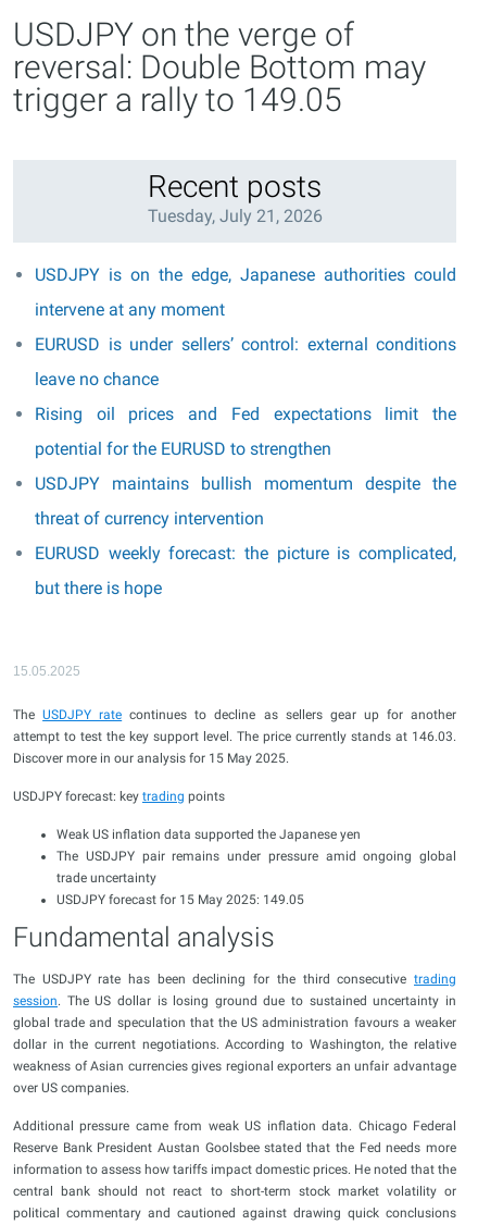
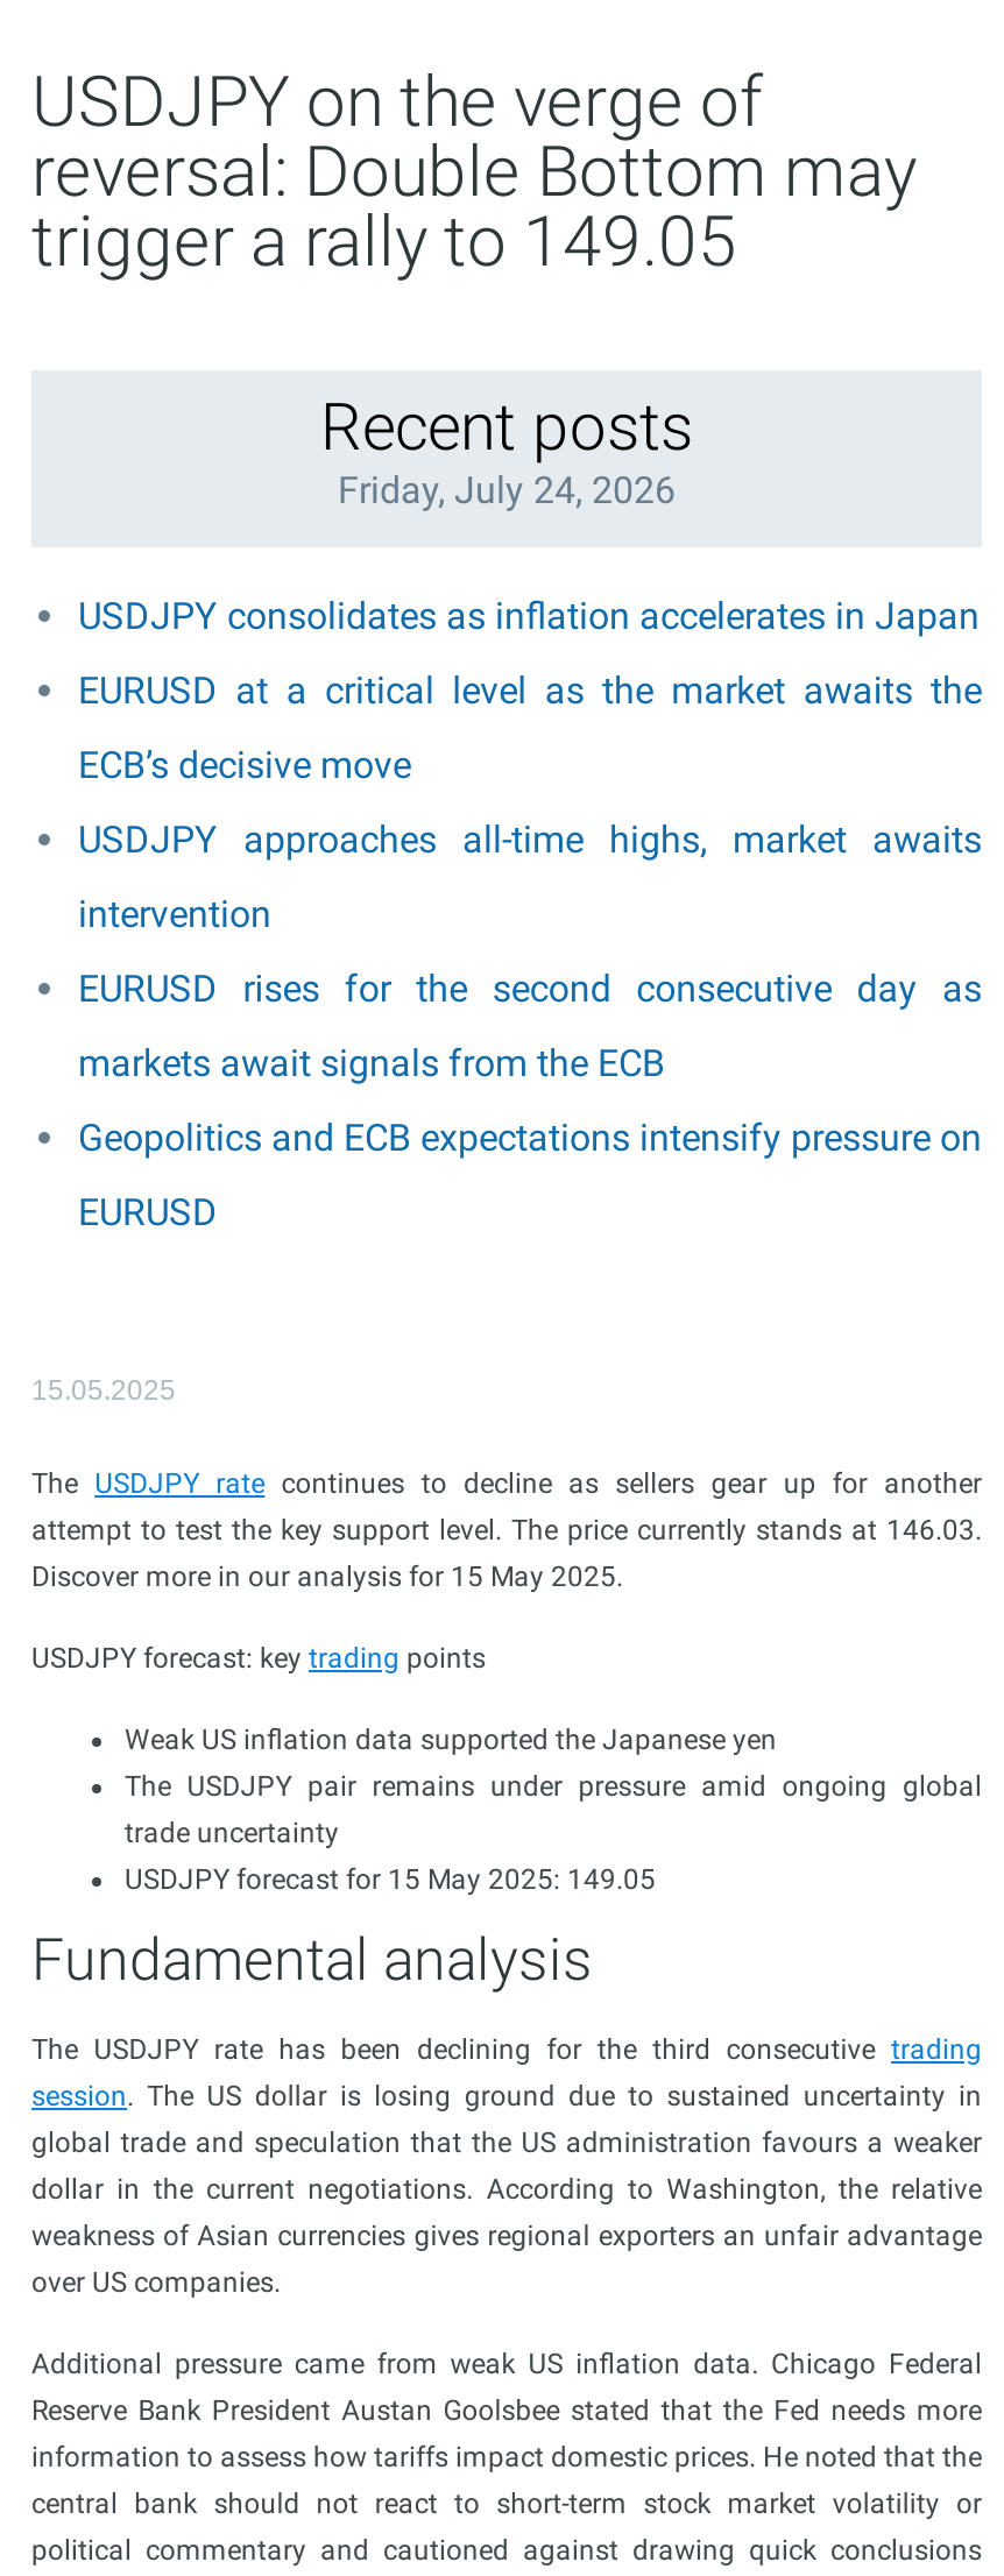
[35,206,456,598] Tuesday, July 21, 2026 | USDJPY is on the edge, Japanese authorities could | intervene at any moment | EURUSD is under sellers’ control: external conditions | leave no chance | Rising oil prices and Fed expectations limit the | potential for the EURUSD to strengthen | USDJPY maintains bullish momentum despite the | threat of currency intervention | EURUSD weekly forecast: the picture is complicated, | but there is hope -> [78,468,982,1234] Friday, July 24, 2026 | USDJPY consolidates as inflation accelerates in Japan | EURUSD at a critical level as the market awaits the | ECB’s decisive move | USDJPY approaches all-time highs, market awaits | intervention | EURUSD rises for the second consecutive day as | markets await signals from the ECB | Geopolitics and ECB expectations intensify pressure on | EURUSD

